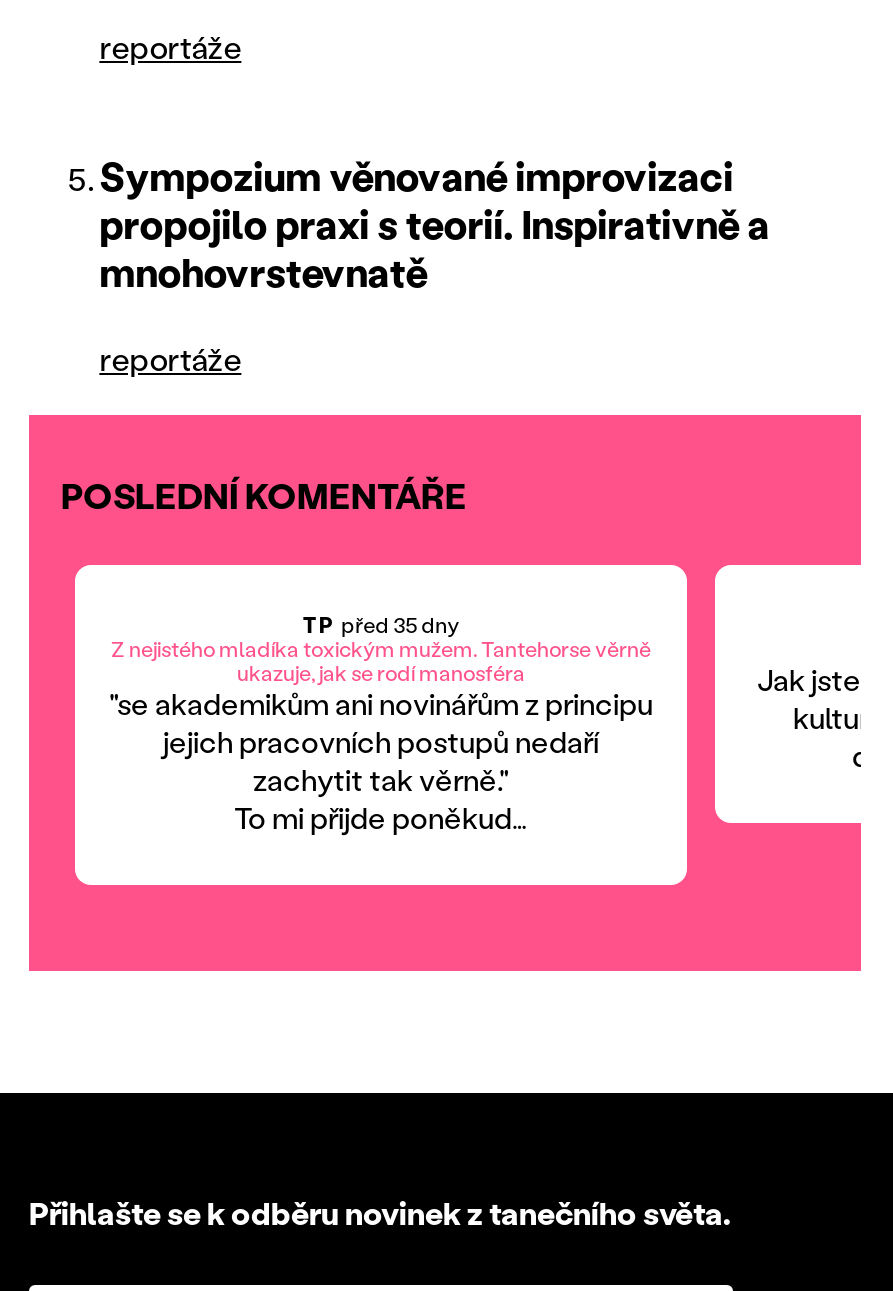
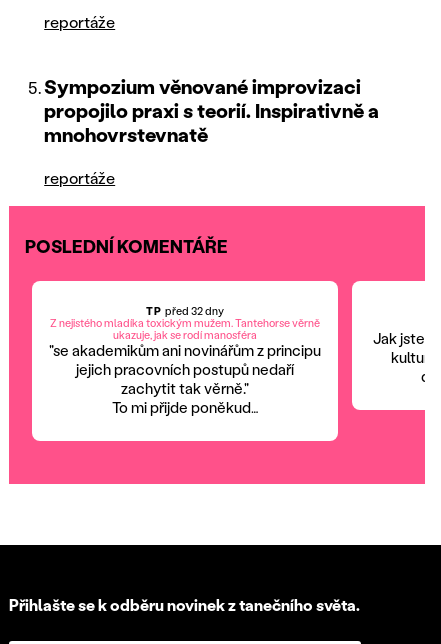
[303,611,459,639] TP před 35 dny -> [146,304,224,318] TP před 32 dny

